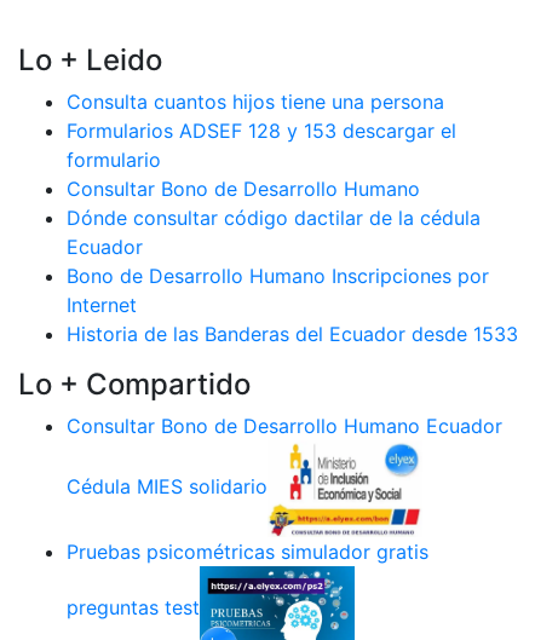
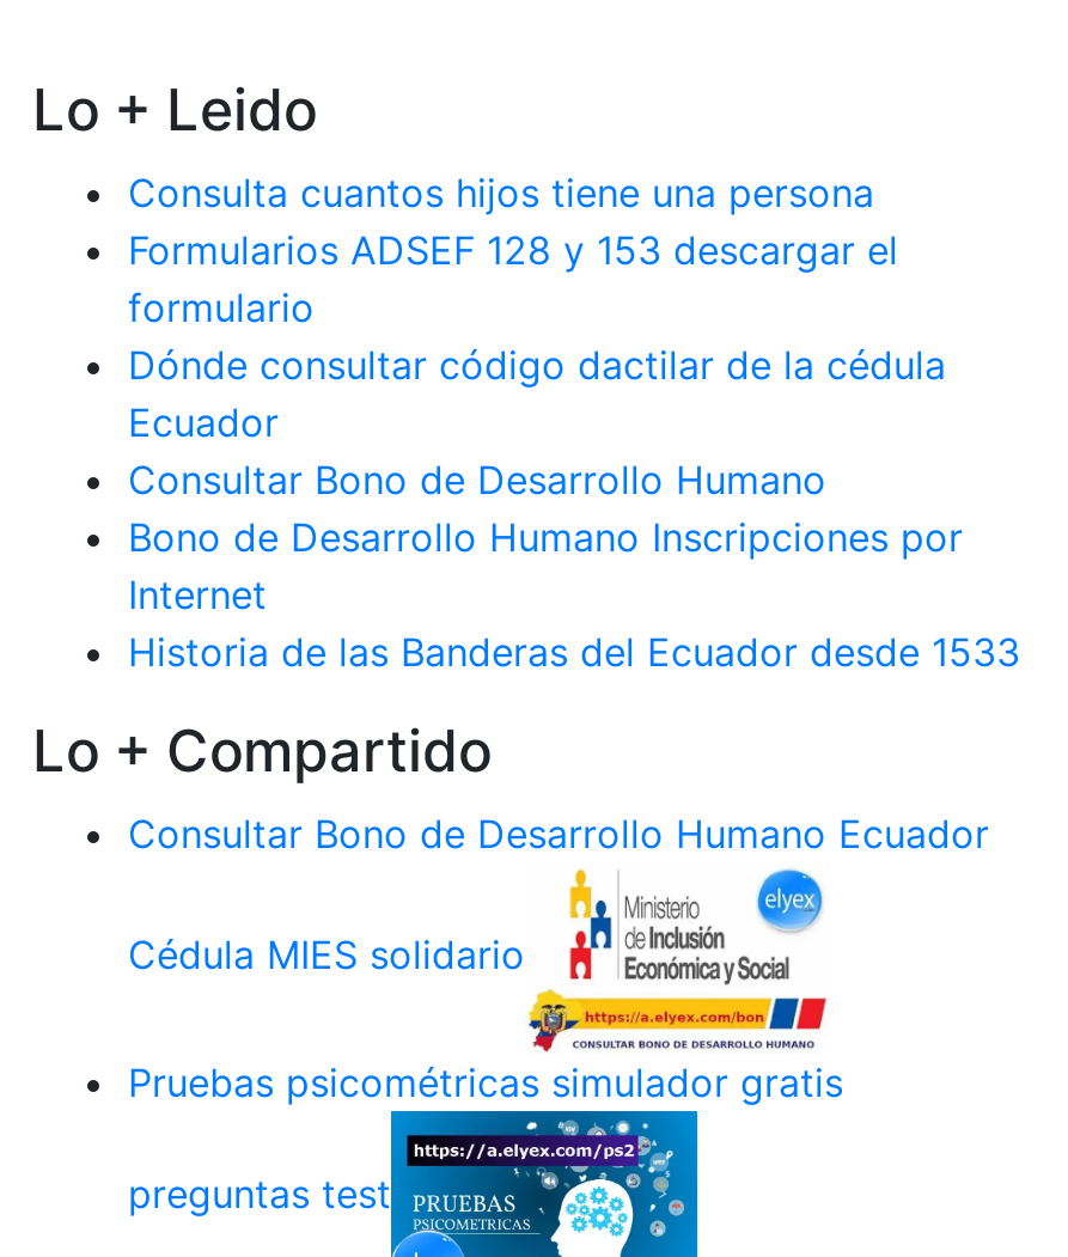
moved [67,177,420,201] -> [128,456,826,504]: Consultar Bono de Desarrollo Humano
moved [67,206,481,259] -> [128,342,946,447]: Dónde consultar código dactilar de la cédula | Ecuador

